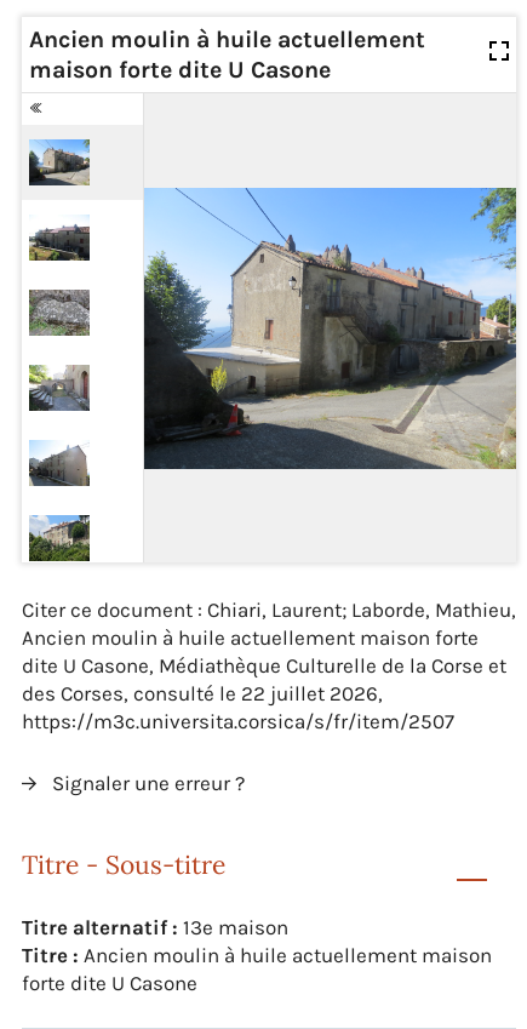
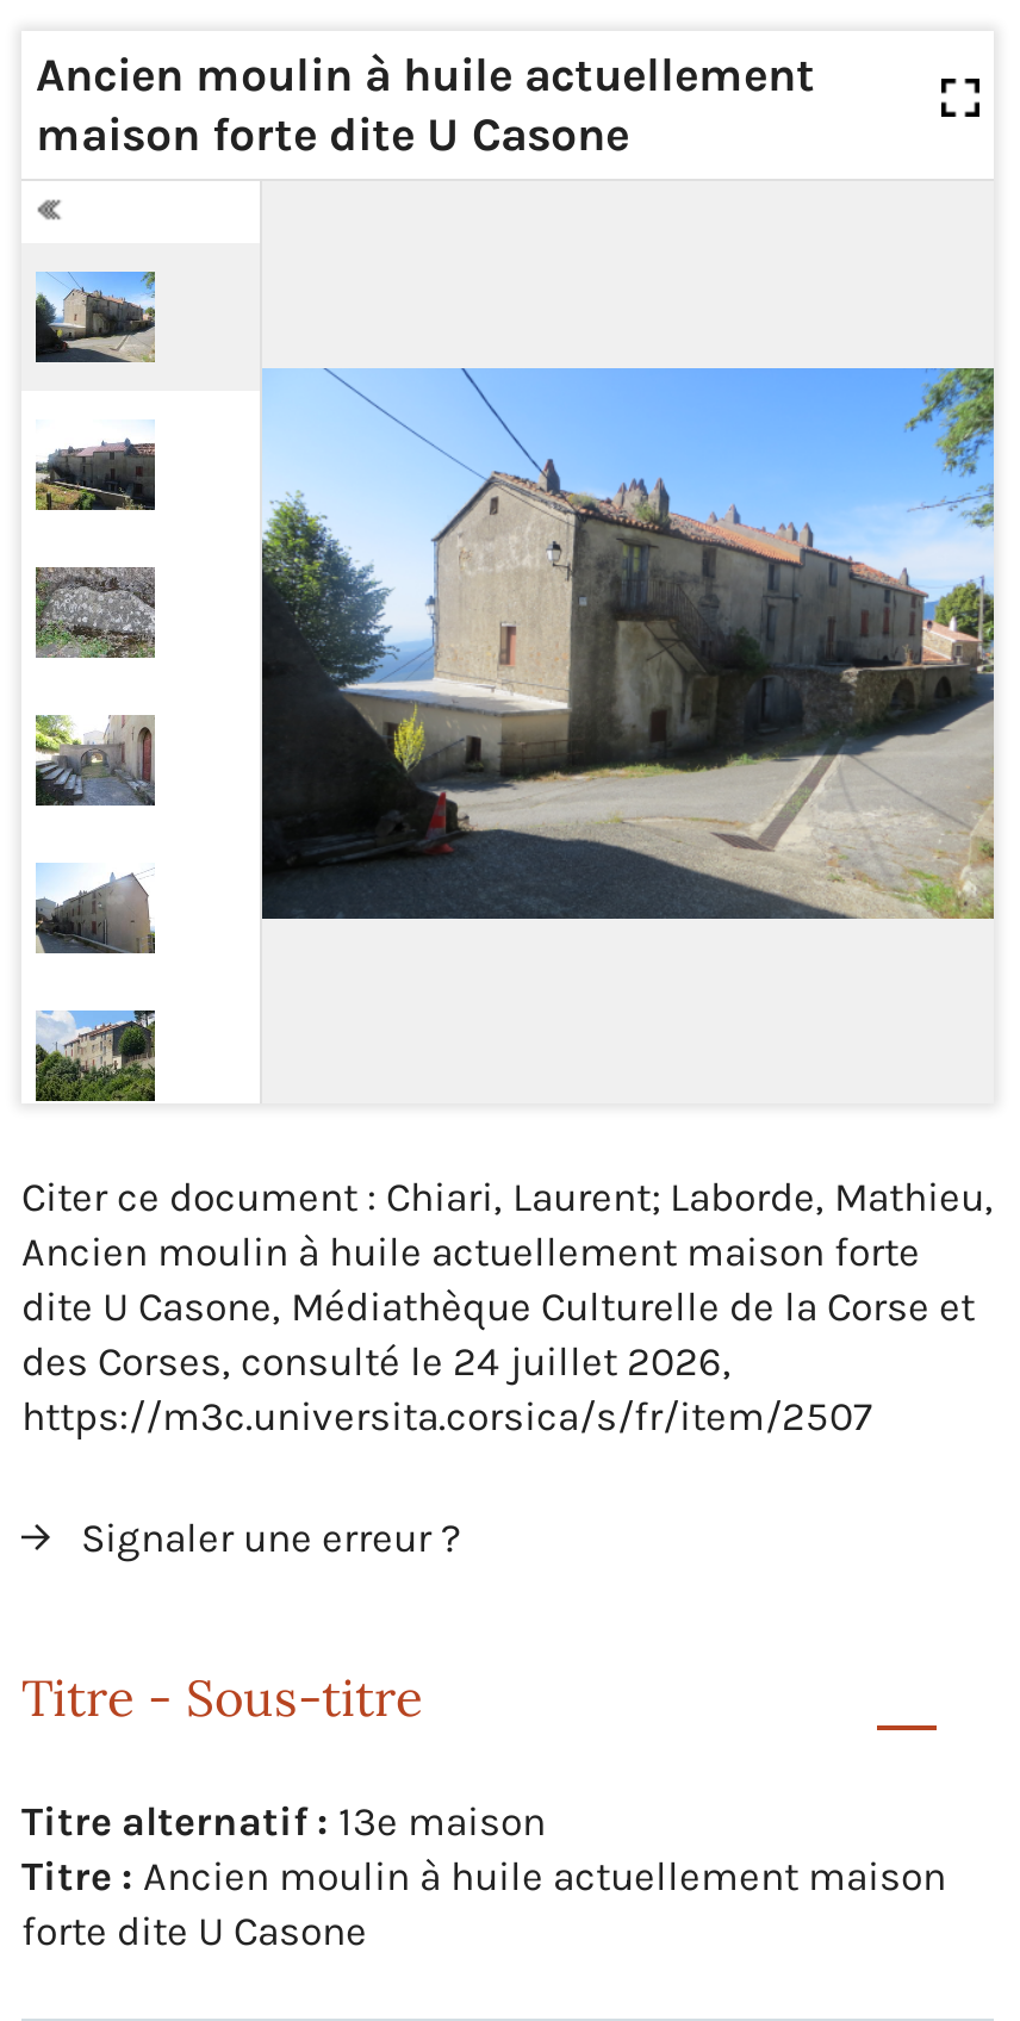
[22,681,383,705] des Corses, consulté le 22 juillet 2026, -> [21,1337,732,1385] des Corses, consulté le 24 juillet 2026,

